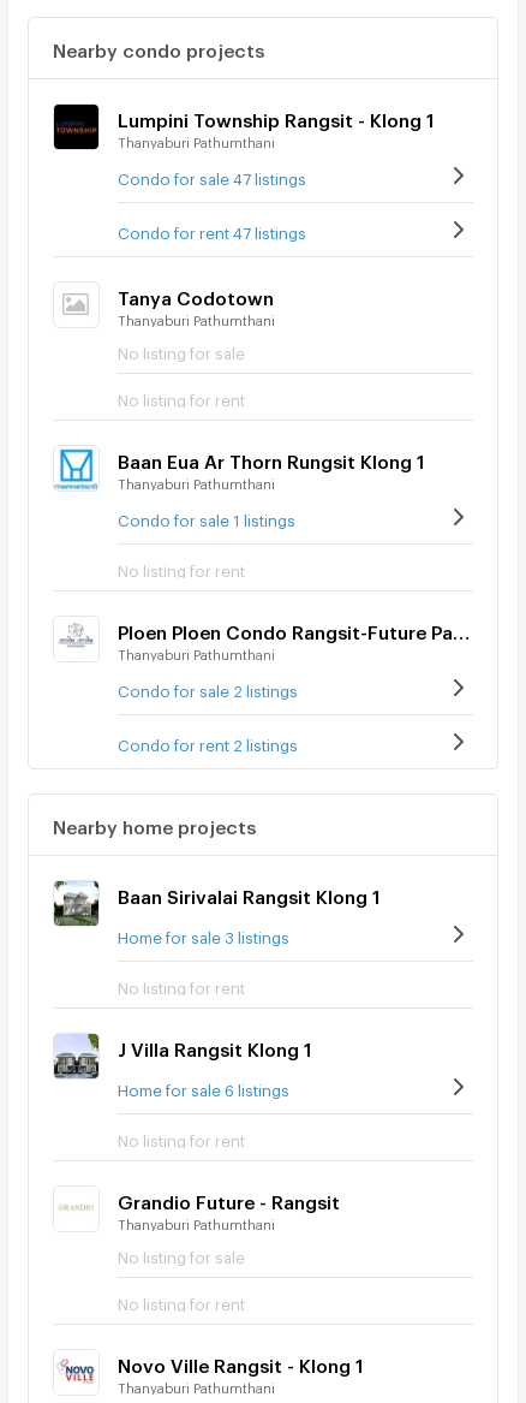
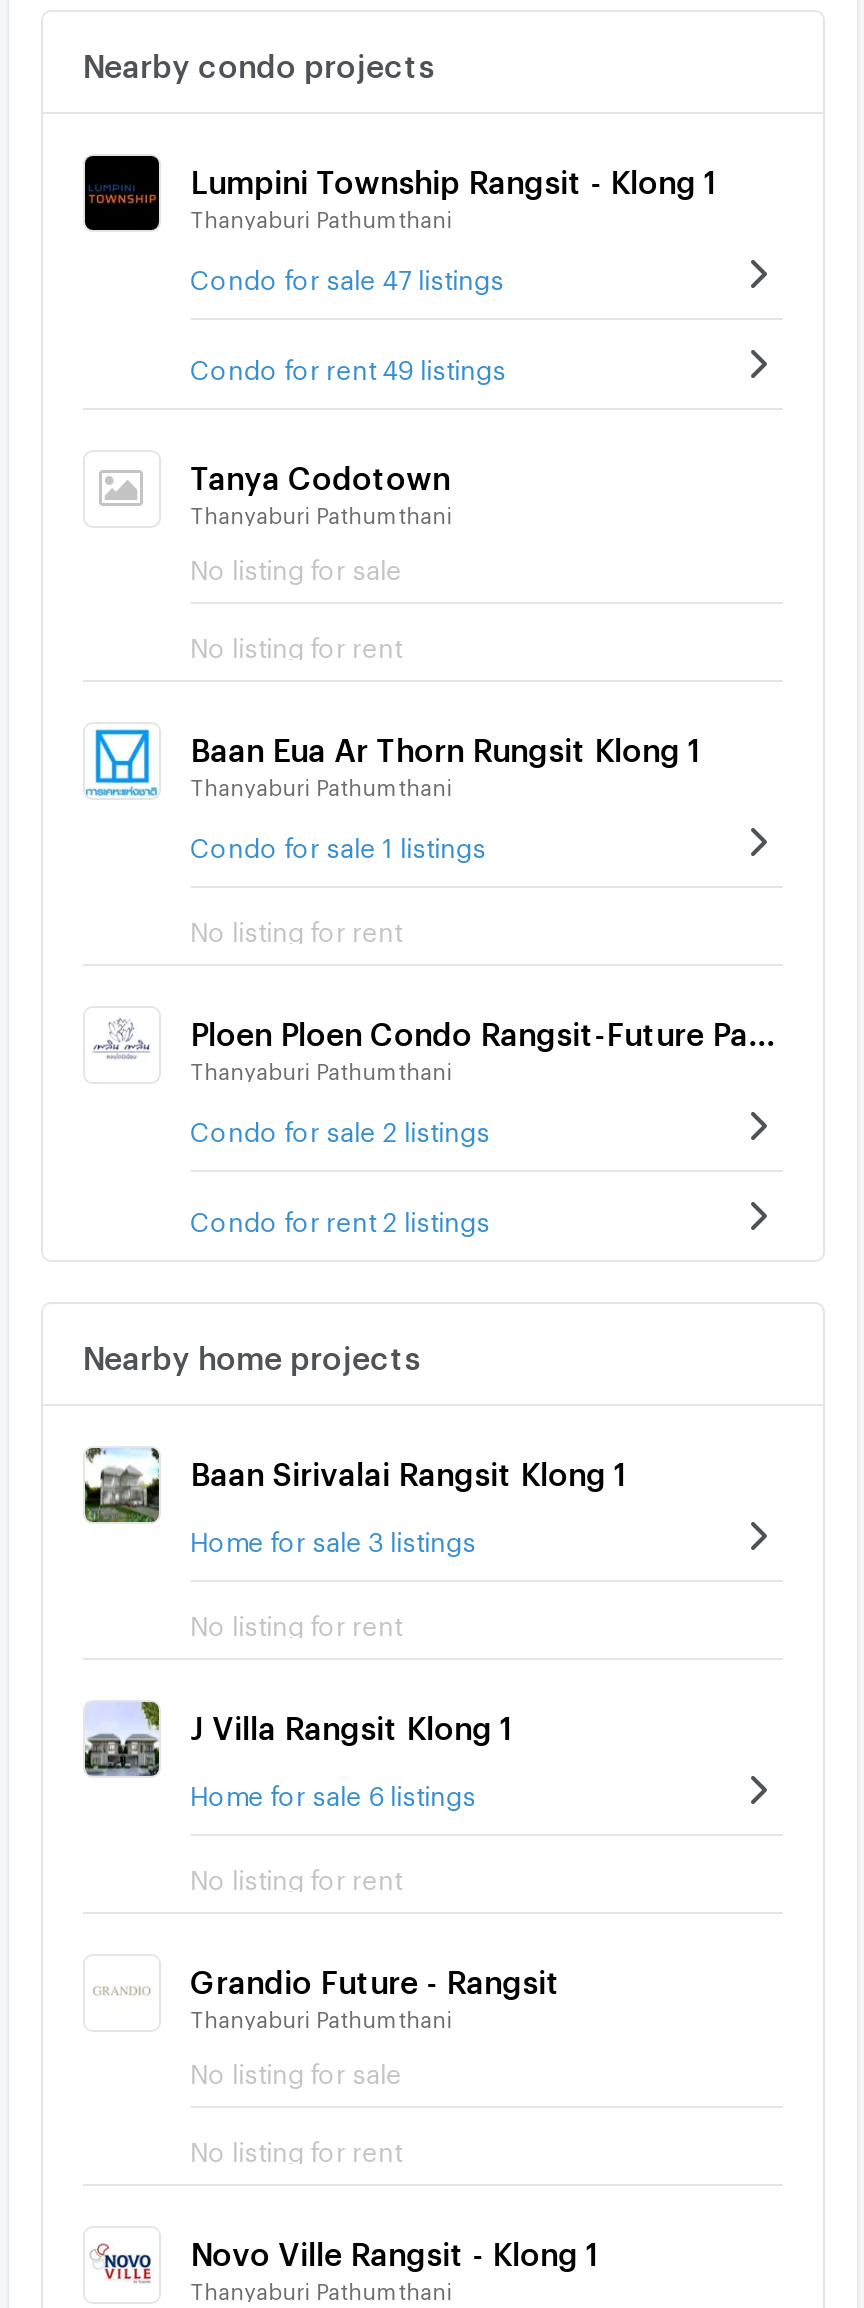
[117,223,306,235] Condo for rent 47 listings -> [190,354,506,374] Condo for rent 49 listings

